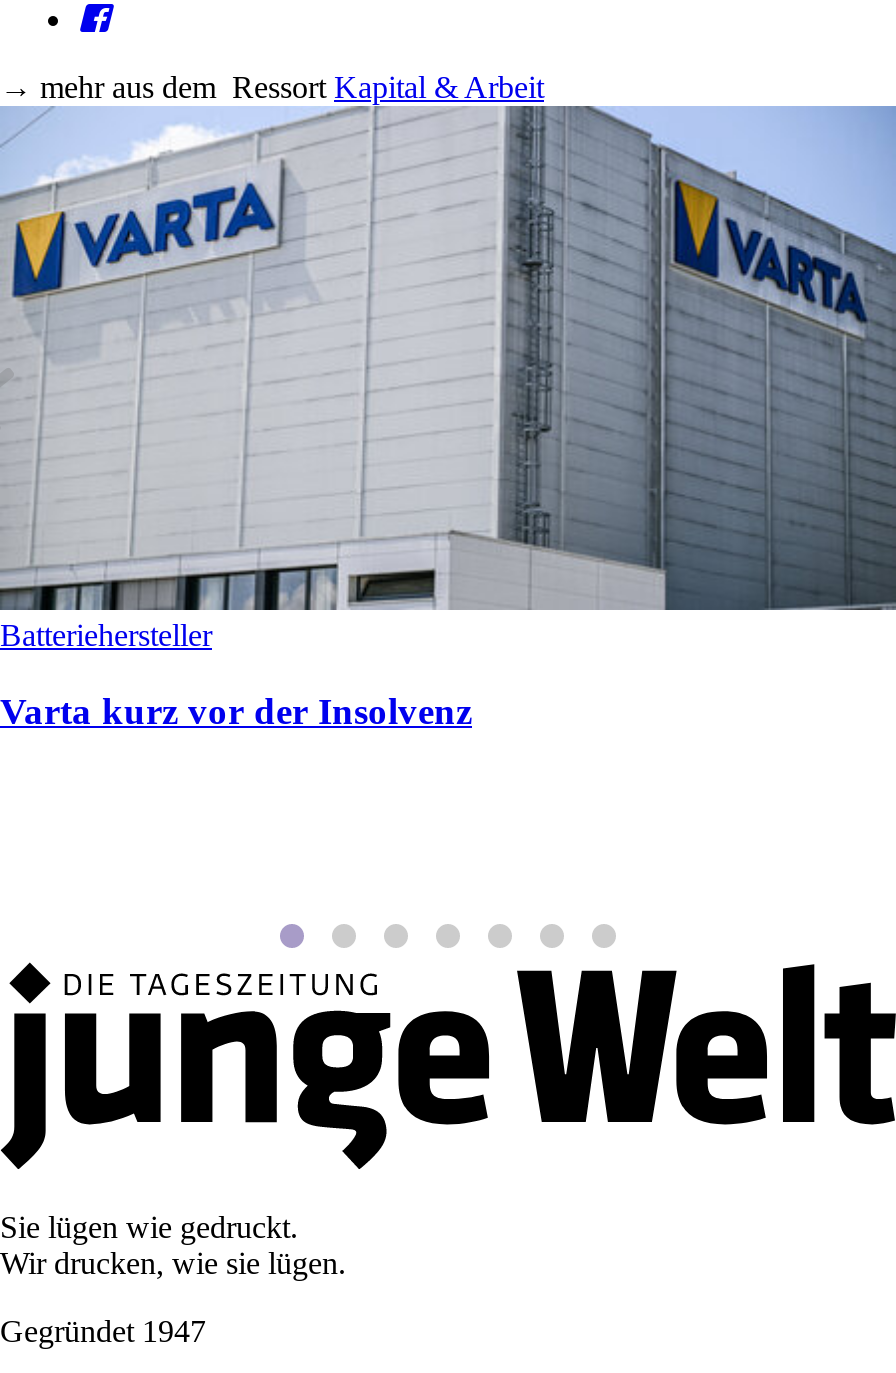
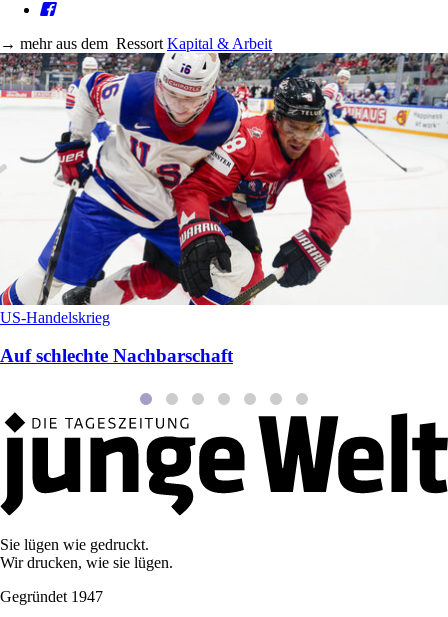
[0,106,890,651] [image] | Batteriehersteller -> [0,52,445,326] [image] | US-Handelskrieg
[0,691,472,733] Varta kurz vor der Insolvenz -> [0,345,233,366] Auf schlechte Nachbarschaft

